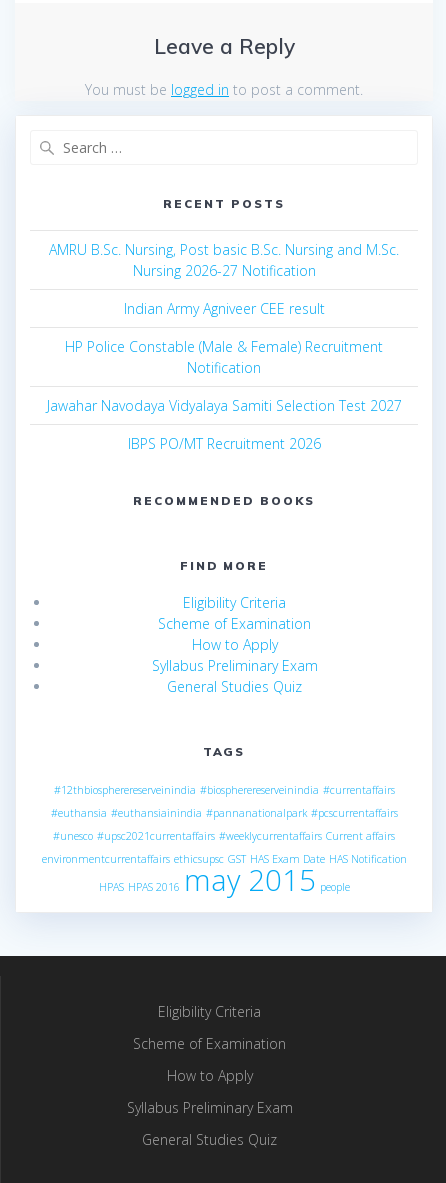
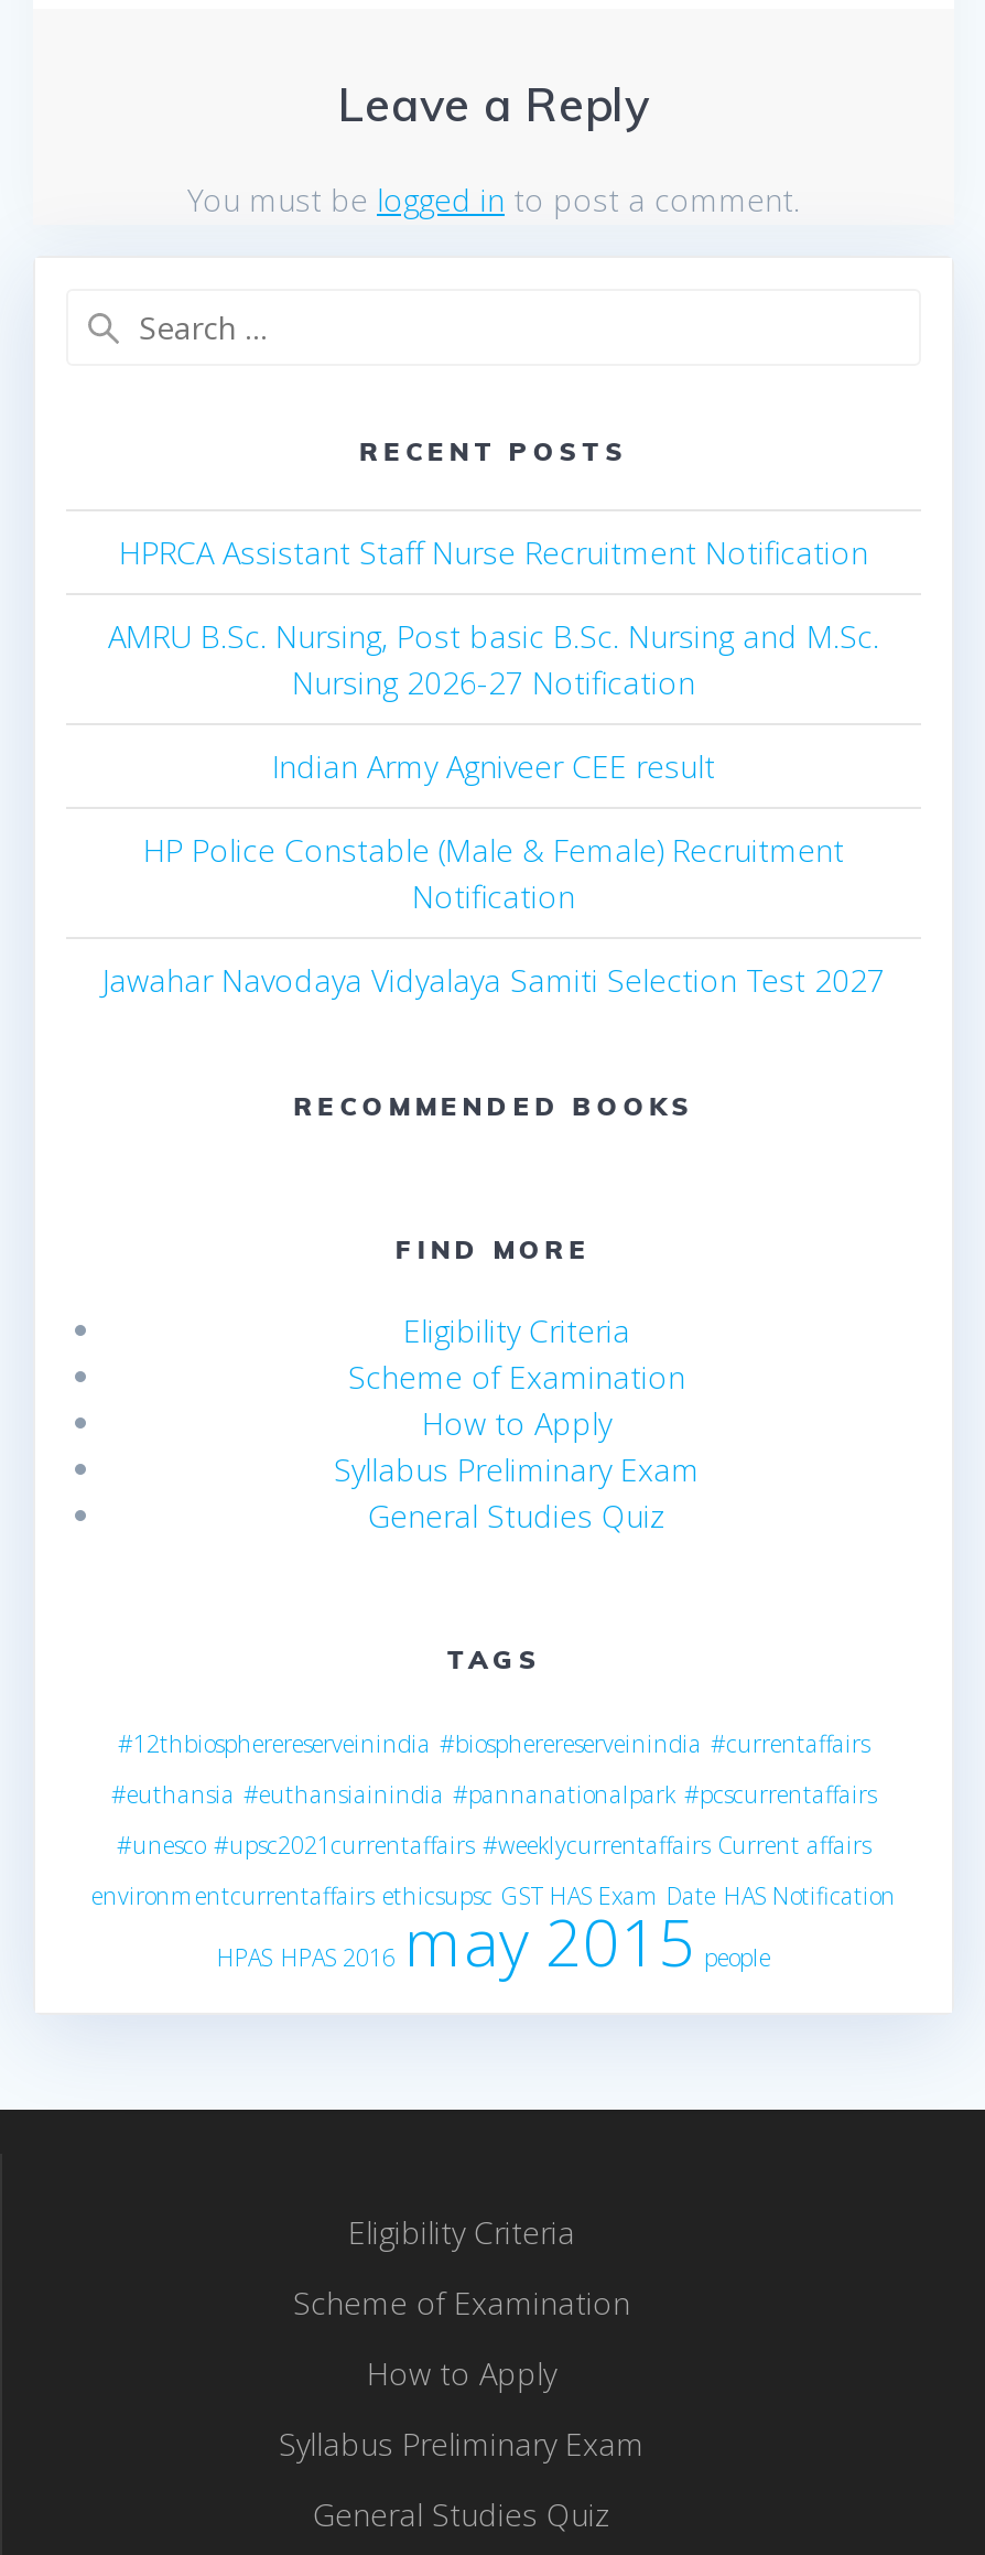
none -> [119,532,868,574] HPRCA Assistant Staff Nurse Recruitment Notification
moved [46,240,401,415] -> [102,616,885,1001]: AMRU B.Sc. Nursing, Post basic B.Sc. Nursing and M.Sc. | Nursing 2026-27 Notification | Indian Army Agniveer CEE result | HP Police Constable (Male & Female) Recruitment | Notification | Jawahar Navodaya Vidyalaya Samiti Selection Test 2027
[127,434,320,453] IBPS PO/MT Recruitment 2026 -> none

